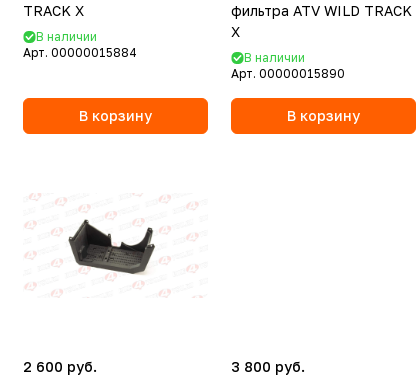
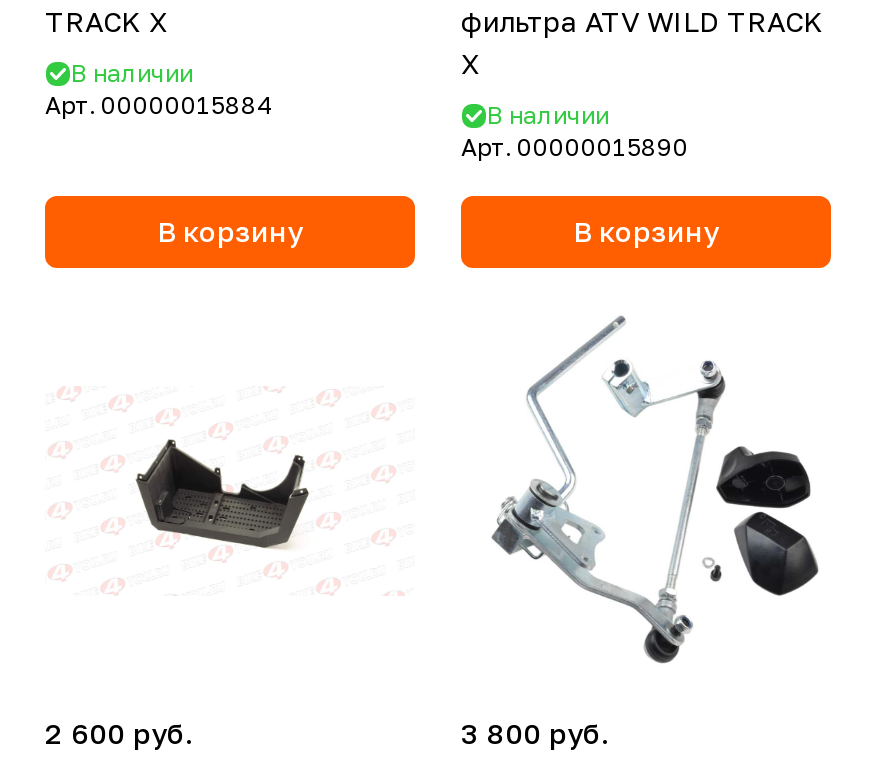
none -> [491,316,819,664] [image]

